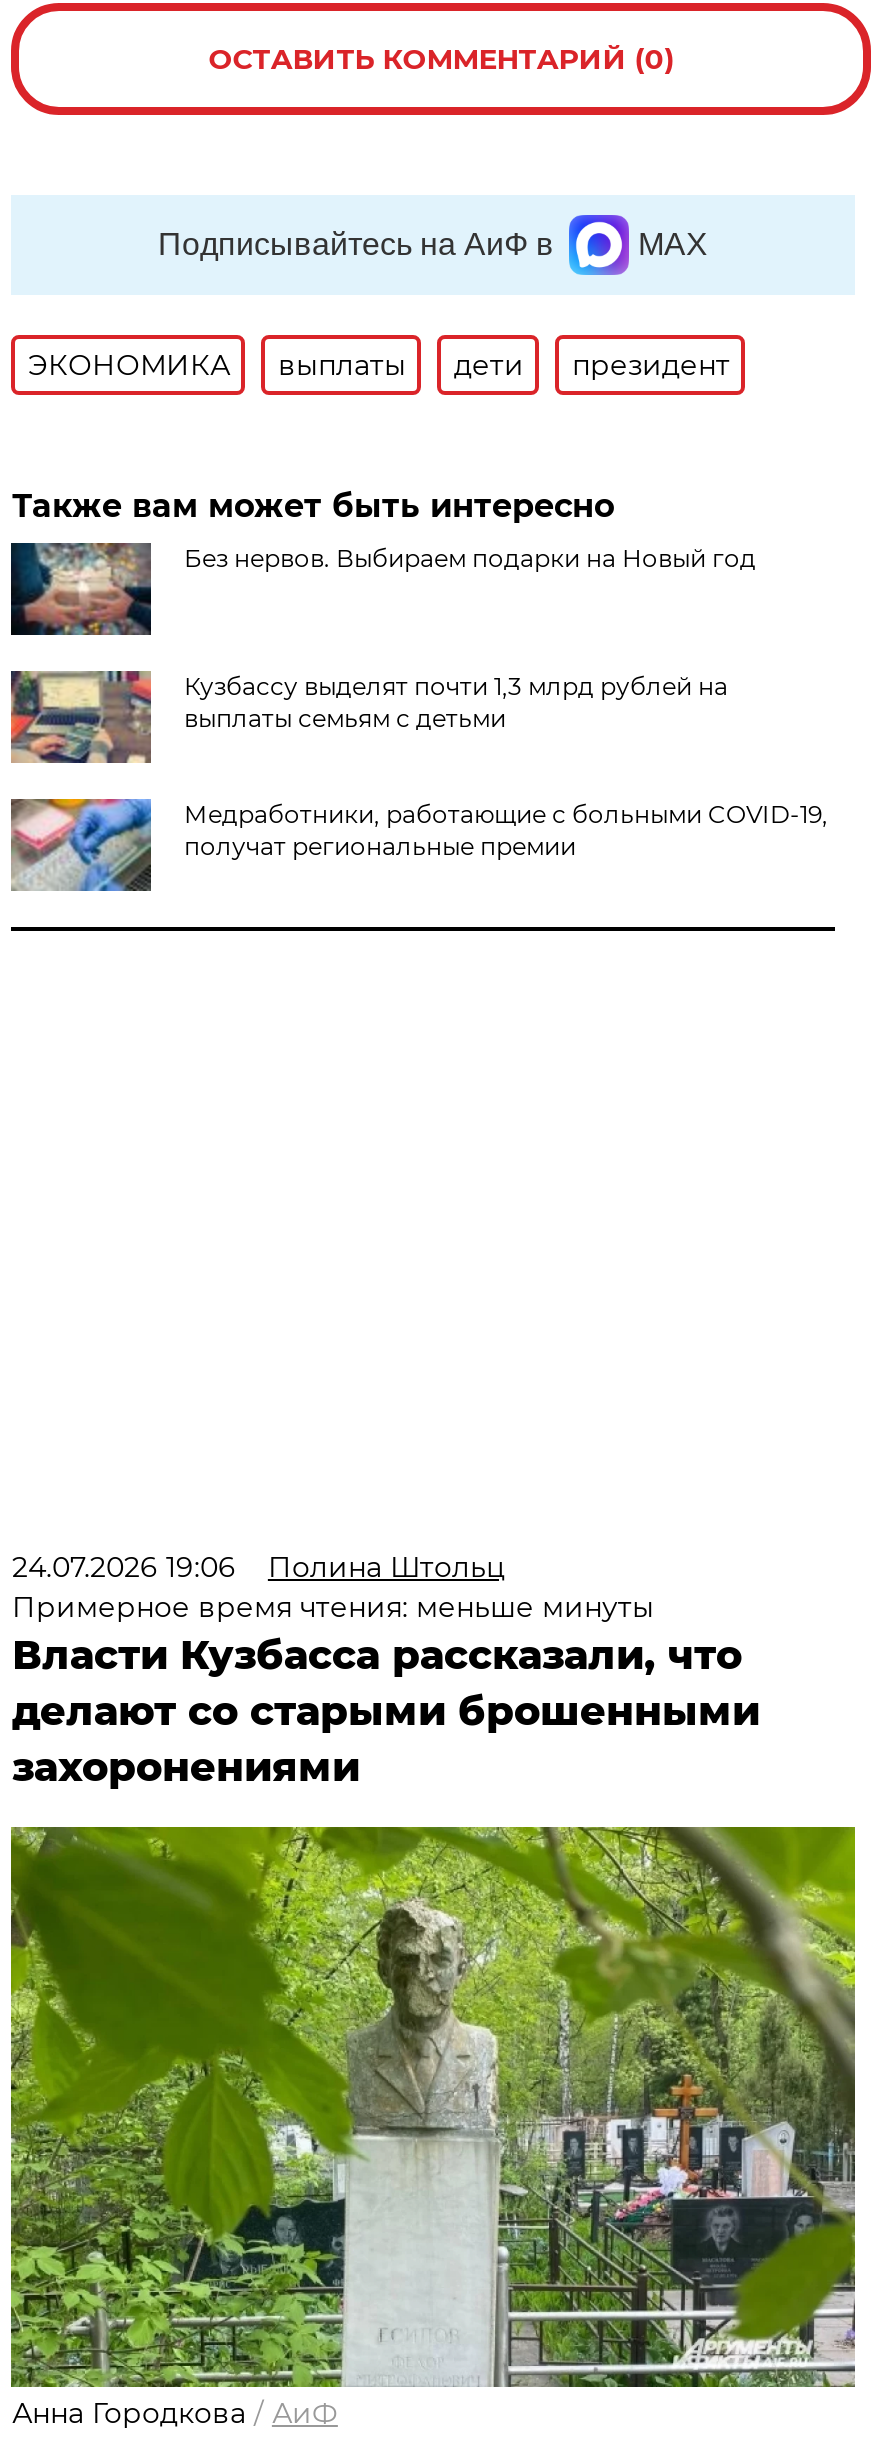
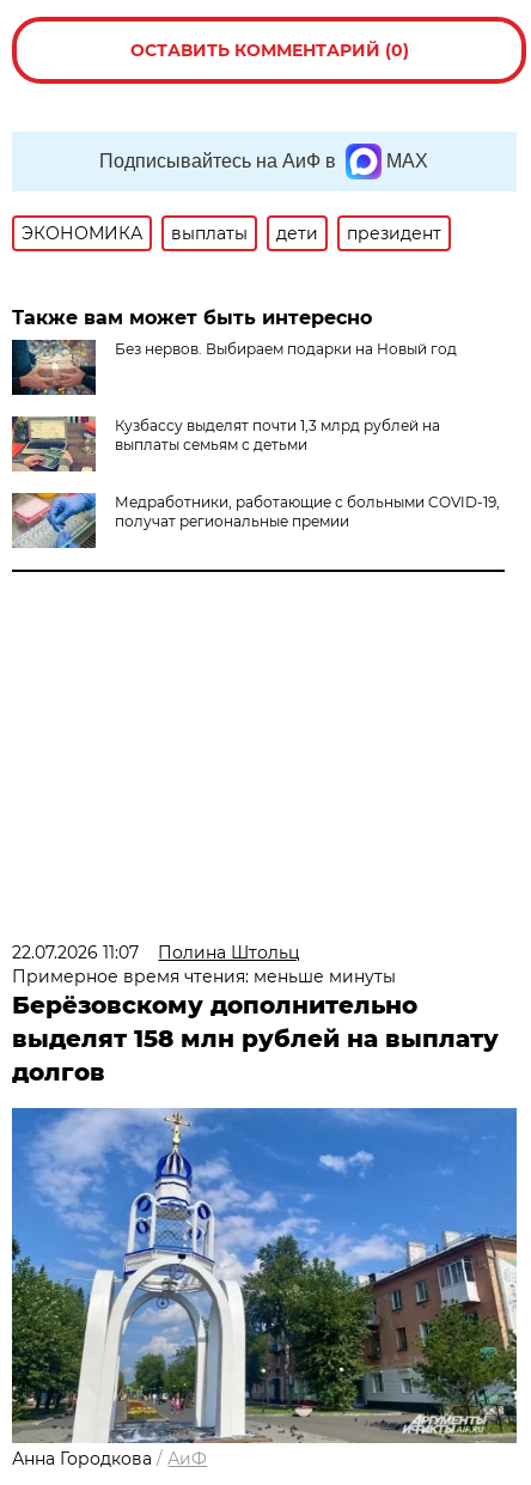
[12,1549,506,1585] 24.07.2026 19:06 Полина Штольц -> [12,942,301,963] 22.07.2026 11:07 Полина Штольц
[12,1631,760,1791] Власти Кузбасса рассказали, что | делают со старыми брошенными | захоронениями -> [12,991,499,1086] Берёзовскому дополнительно | выделят 158 млн рублей на выплату | долгов
[9,1825,857,2389] [image] -> [11,1107,518,1444] [image]

